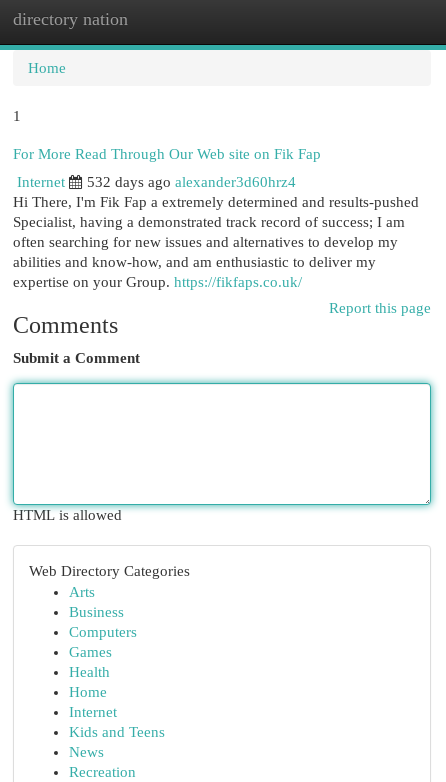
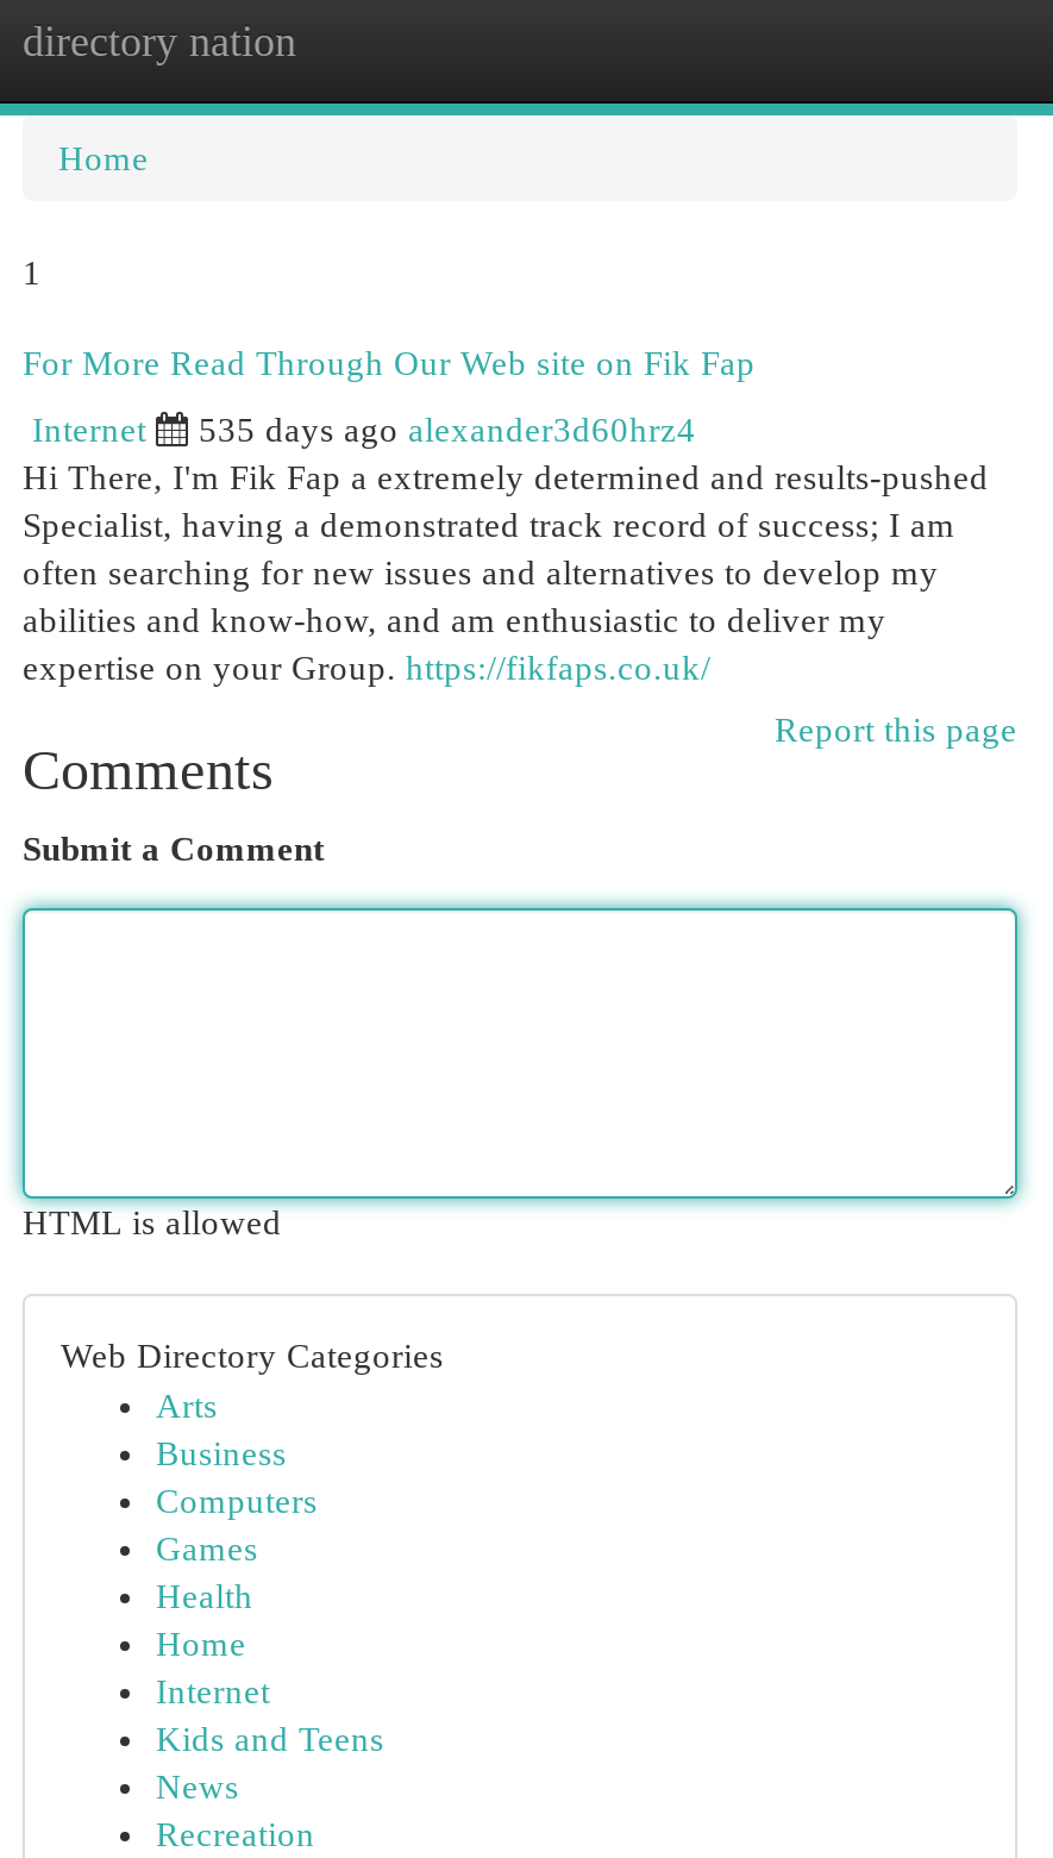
[87,174,296,190] 532 days ago alexander3d60hrz4 -> [199,411,696,449] 535 days ago alexander3d60hrz4

